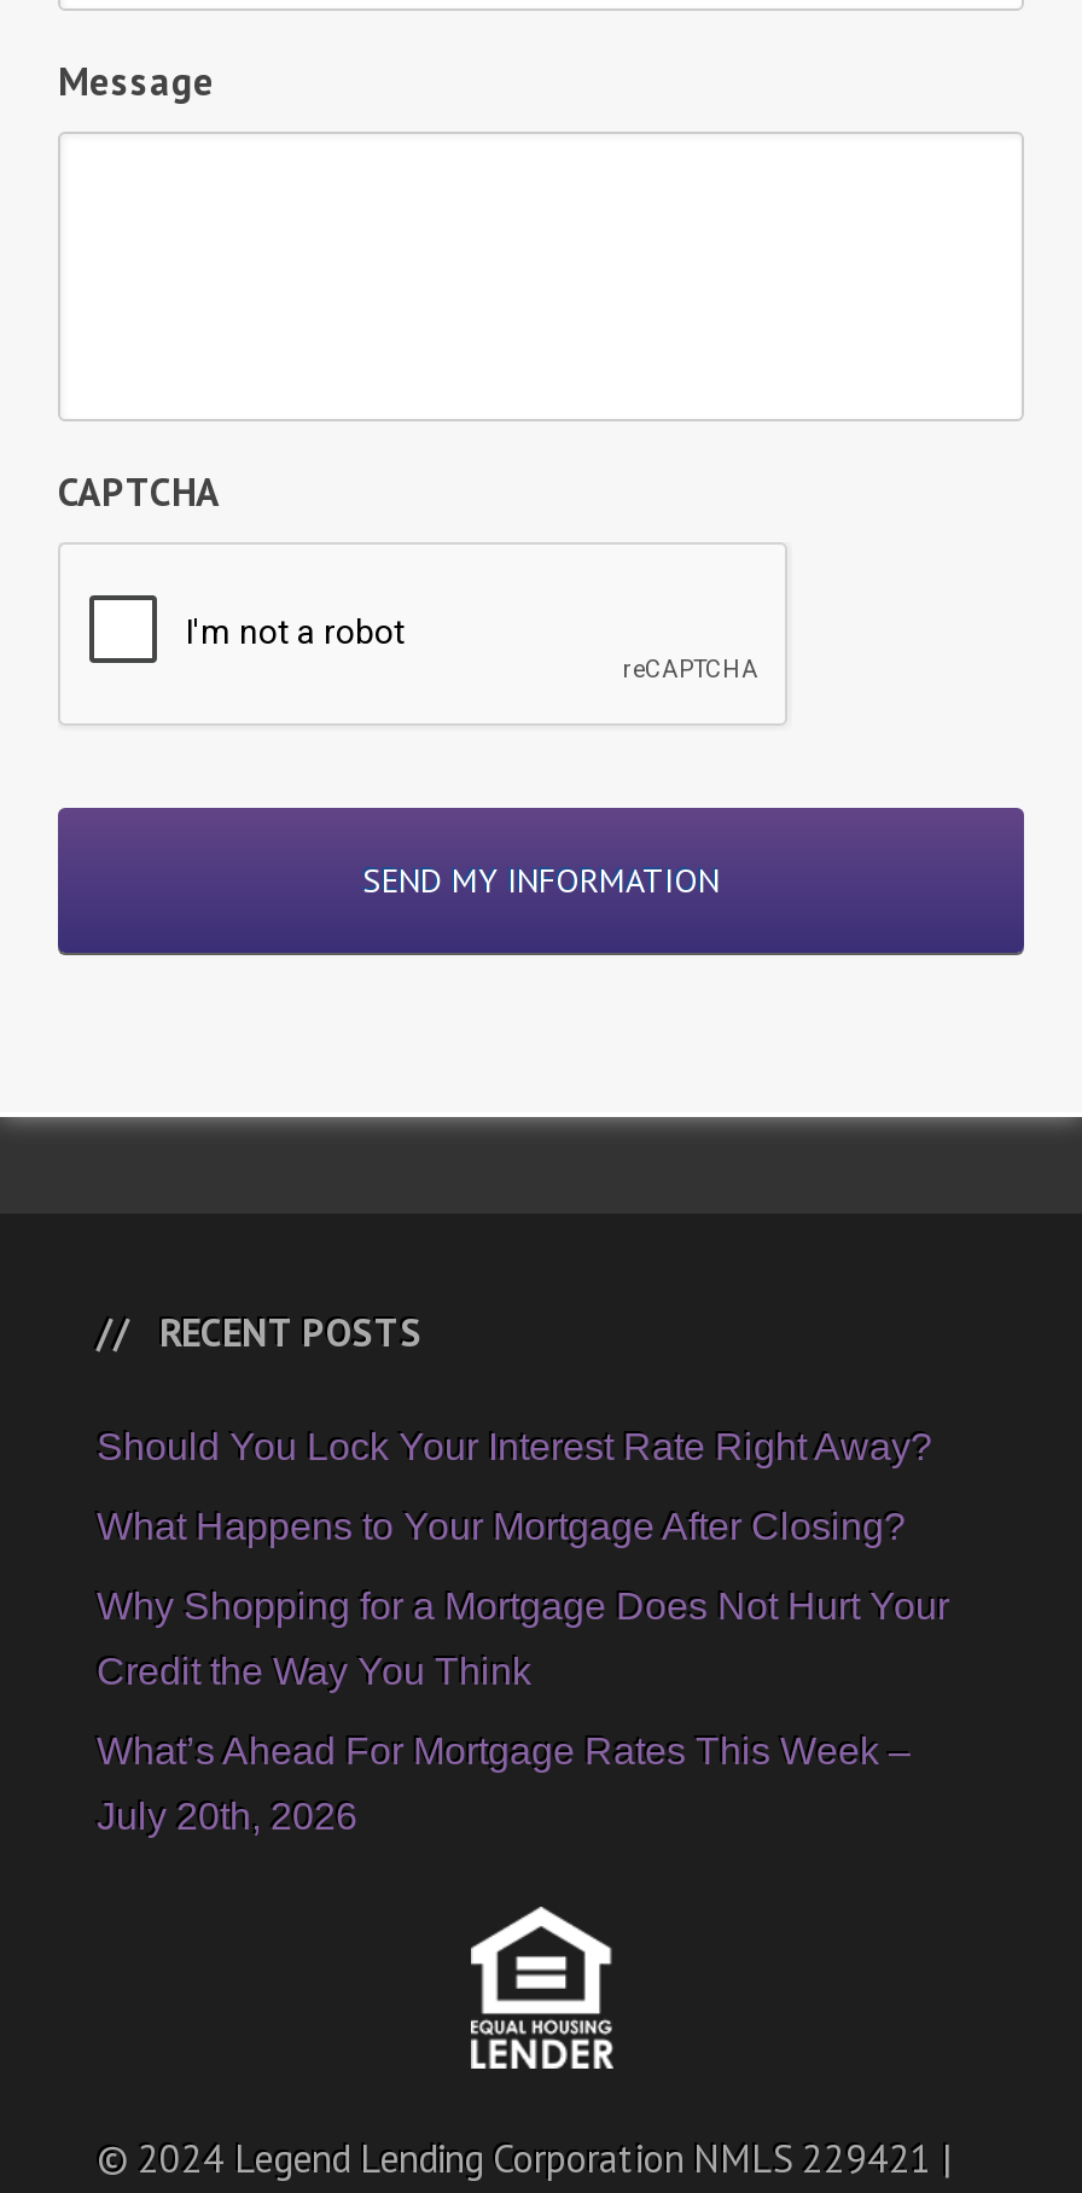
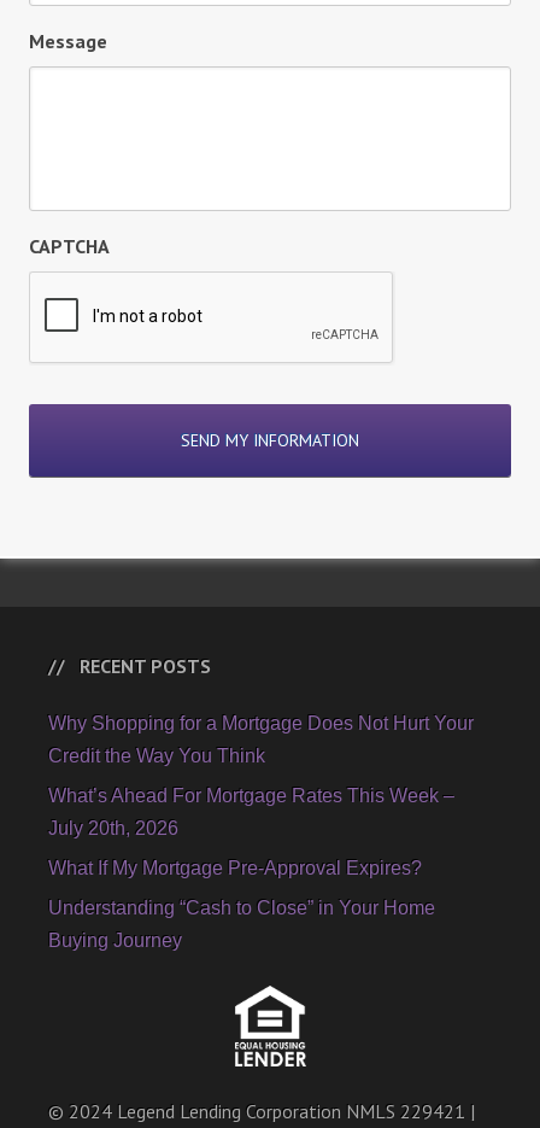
[97,1426,932,1547] Should You Lock Your Interest Rate Right Away? | What Happens to Your Mortgage After Closing? -> none
moved [97,1586,949,1837] -> [48,712,474,838]: Why Shopping for a Mortgage Does Not Hurt Your | Credit the Way You Think | What’s Ahead For Mortgage Rates This Week – | July 20th, 2026
none -> [48,857,435,950] What If My Mortgage Pre-Approval Expires? | Understanding “Cash to Close” in Your Home | Buying Journey

